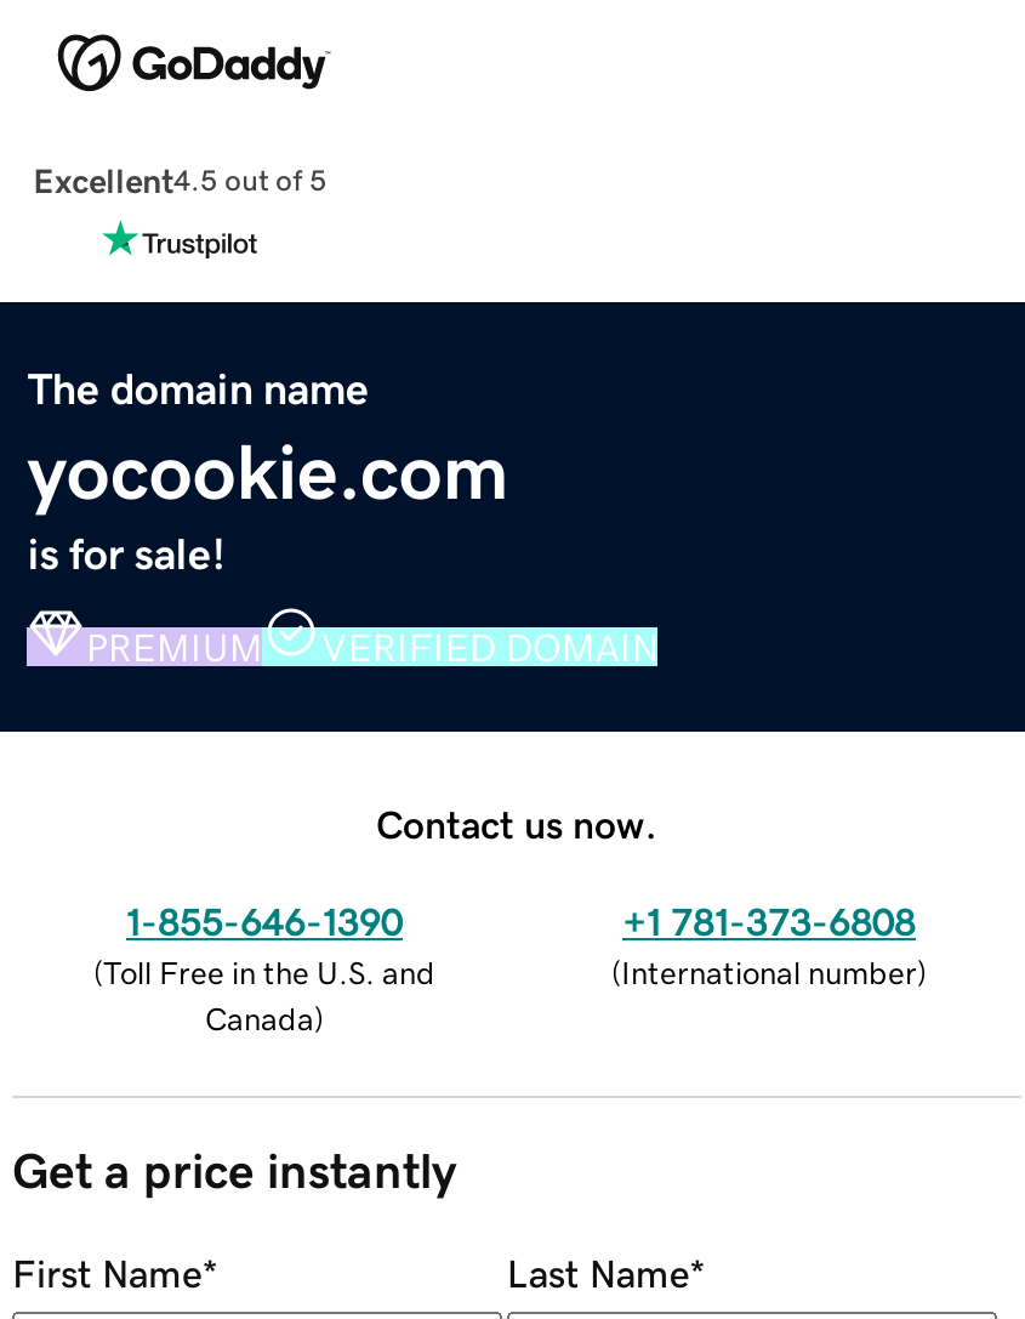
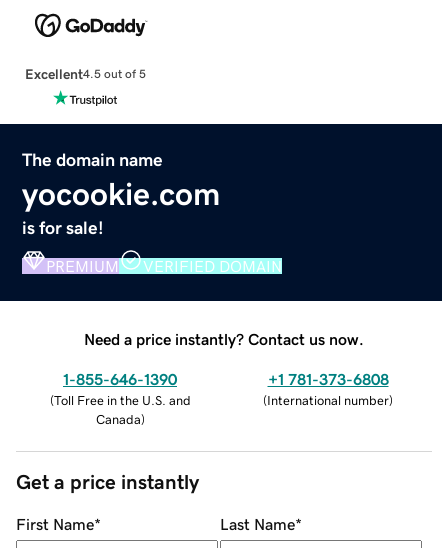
[376,804,657,842] Contact us now. -> [84,331,364,347] Need a price instantly? Contact us now.

